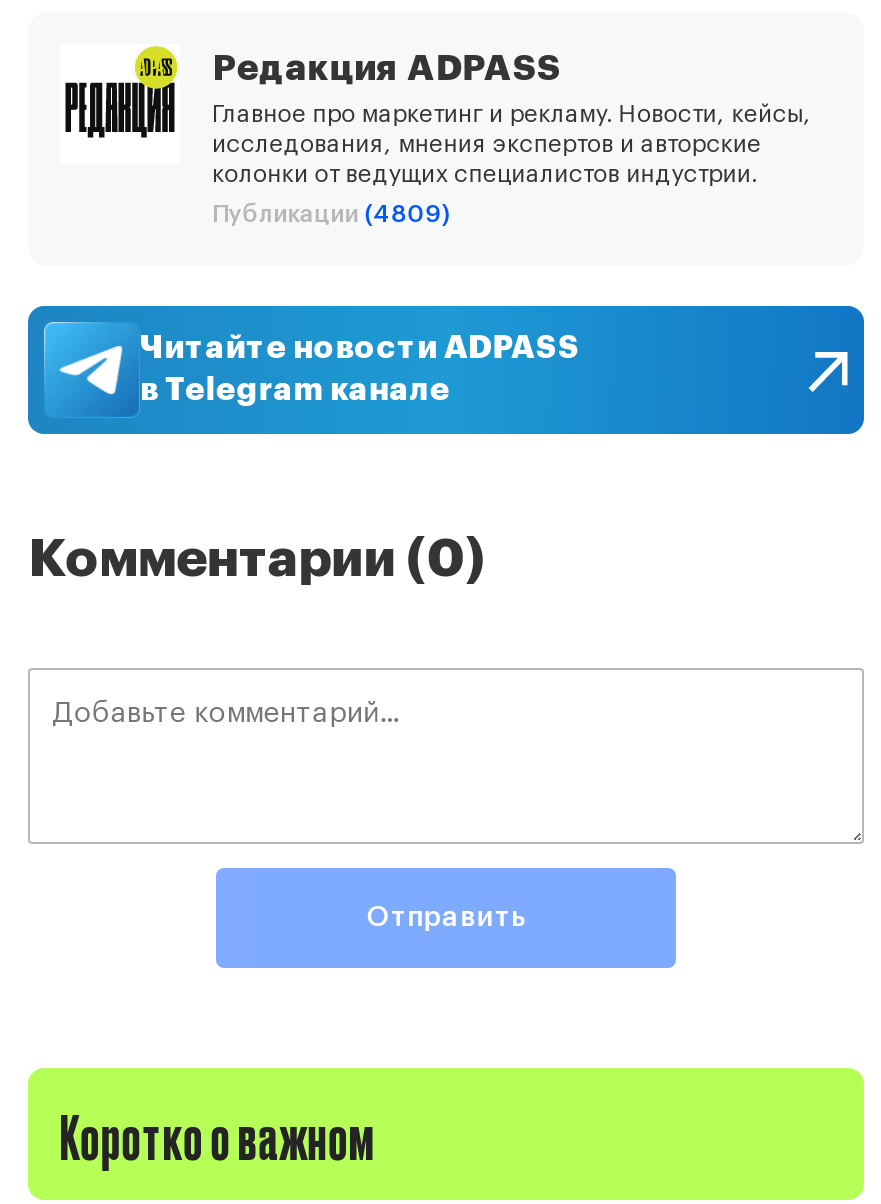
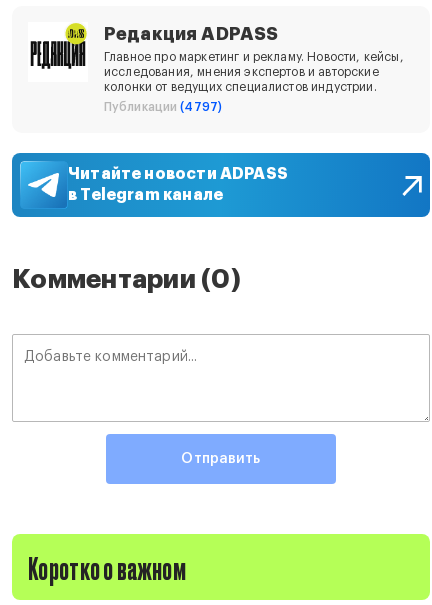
[212,202,450,226] Публикации (4809) -> [104,101,222,113] Публикации (4797)

